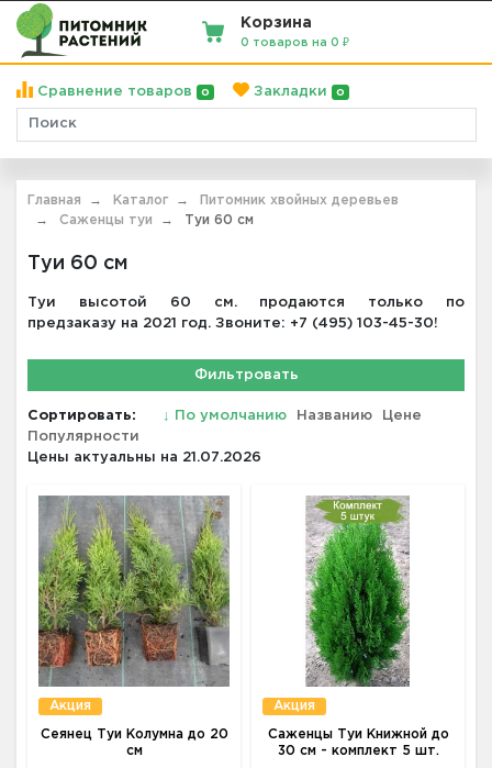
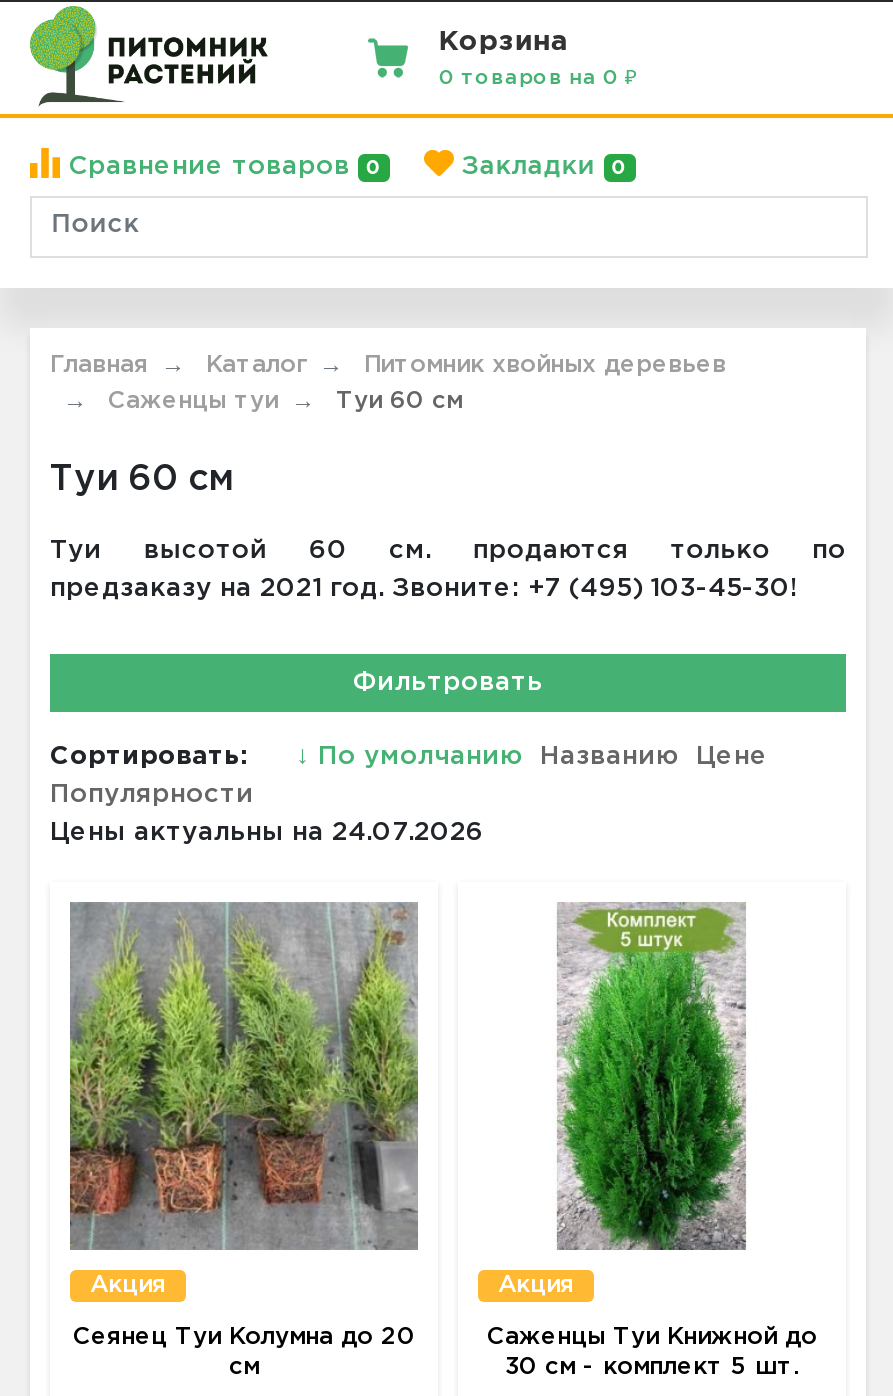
[27,451,261,463] Цены актуальны на 21.07.2026 -> [50,821,484,843] Цены актуальны на 24.07.2026

